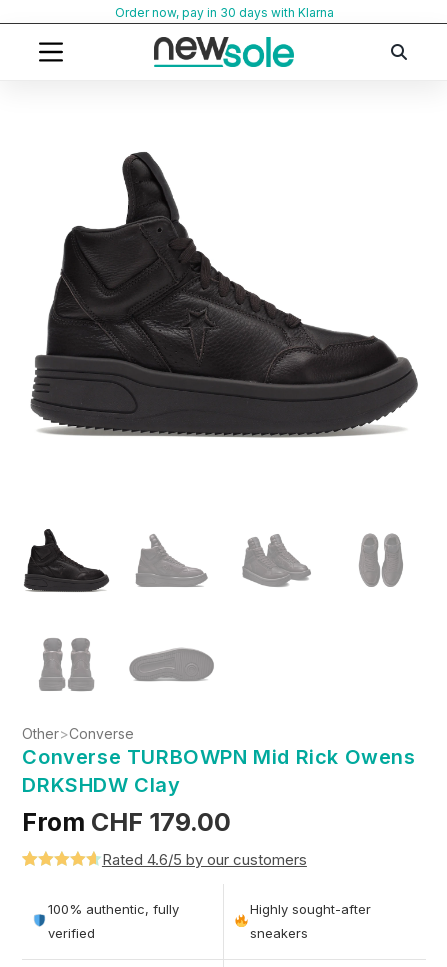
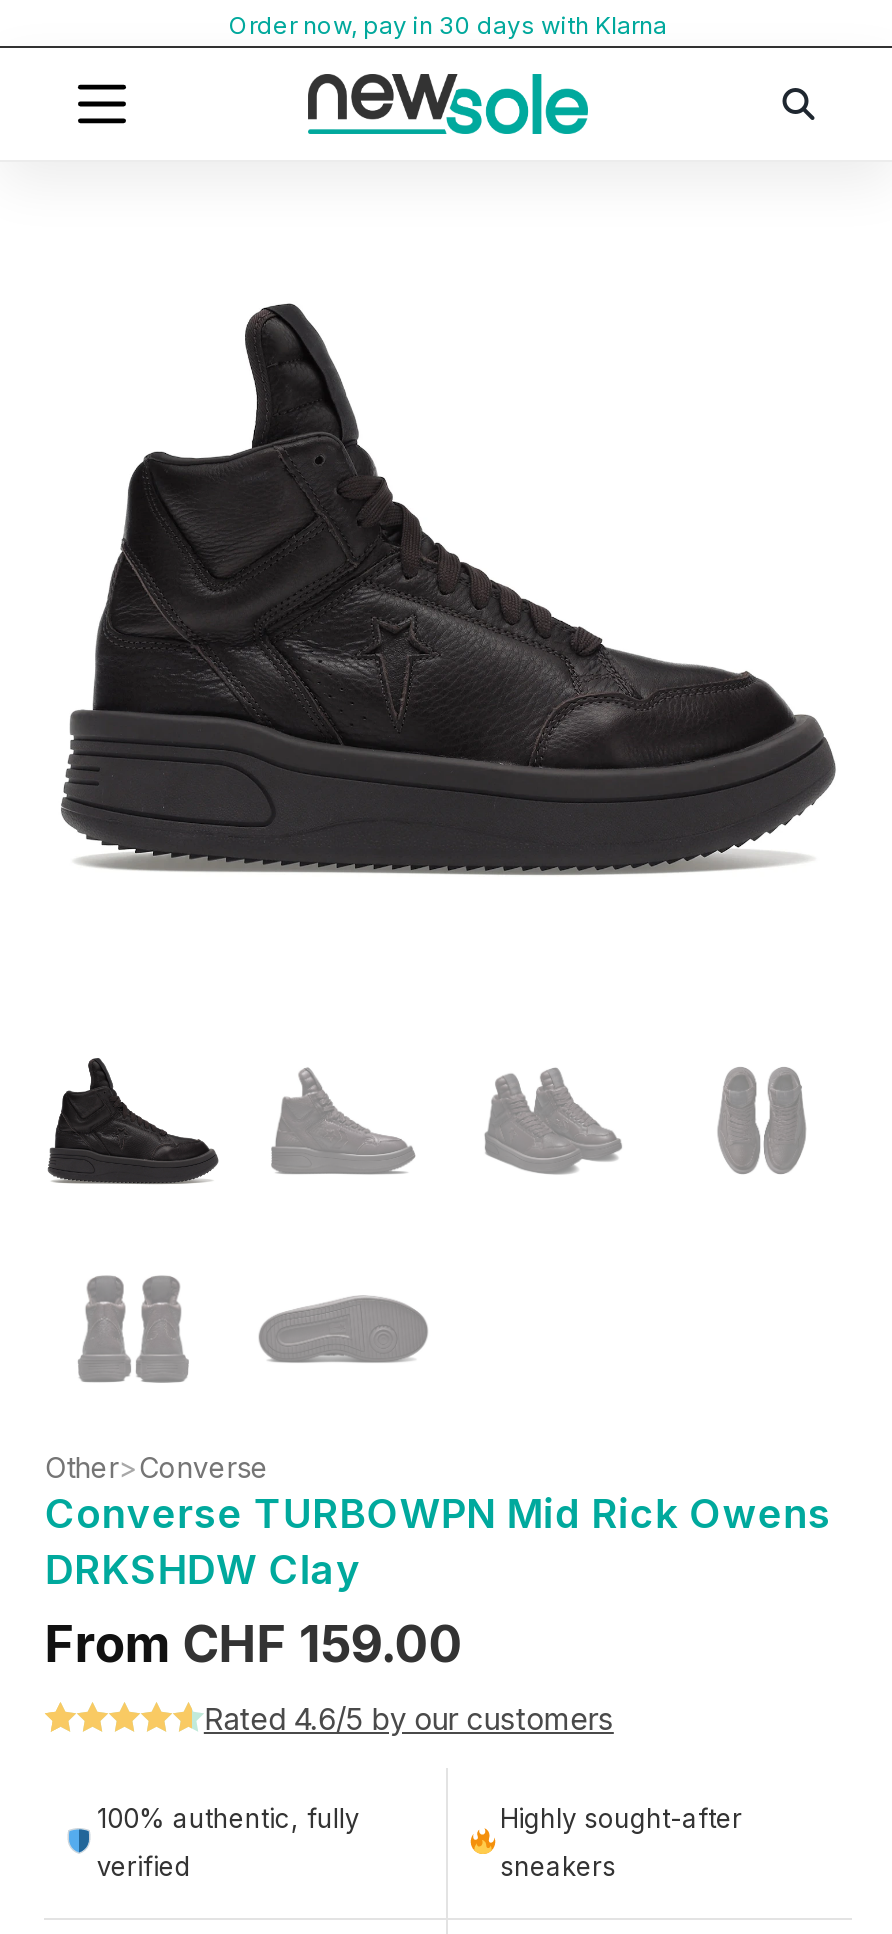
[22,807,231,837] From CHF 179.00 -> [45,1613,463,1673] From CHF 159.00

